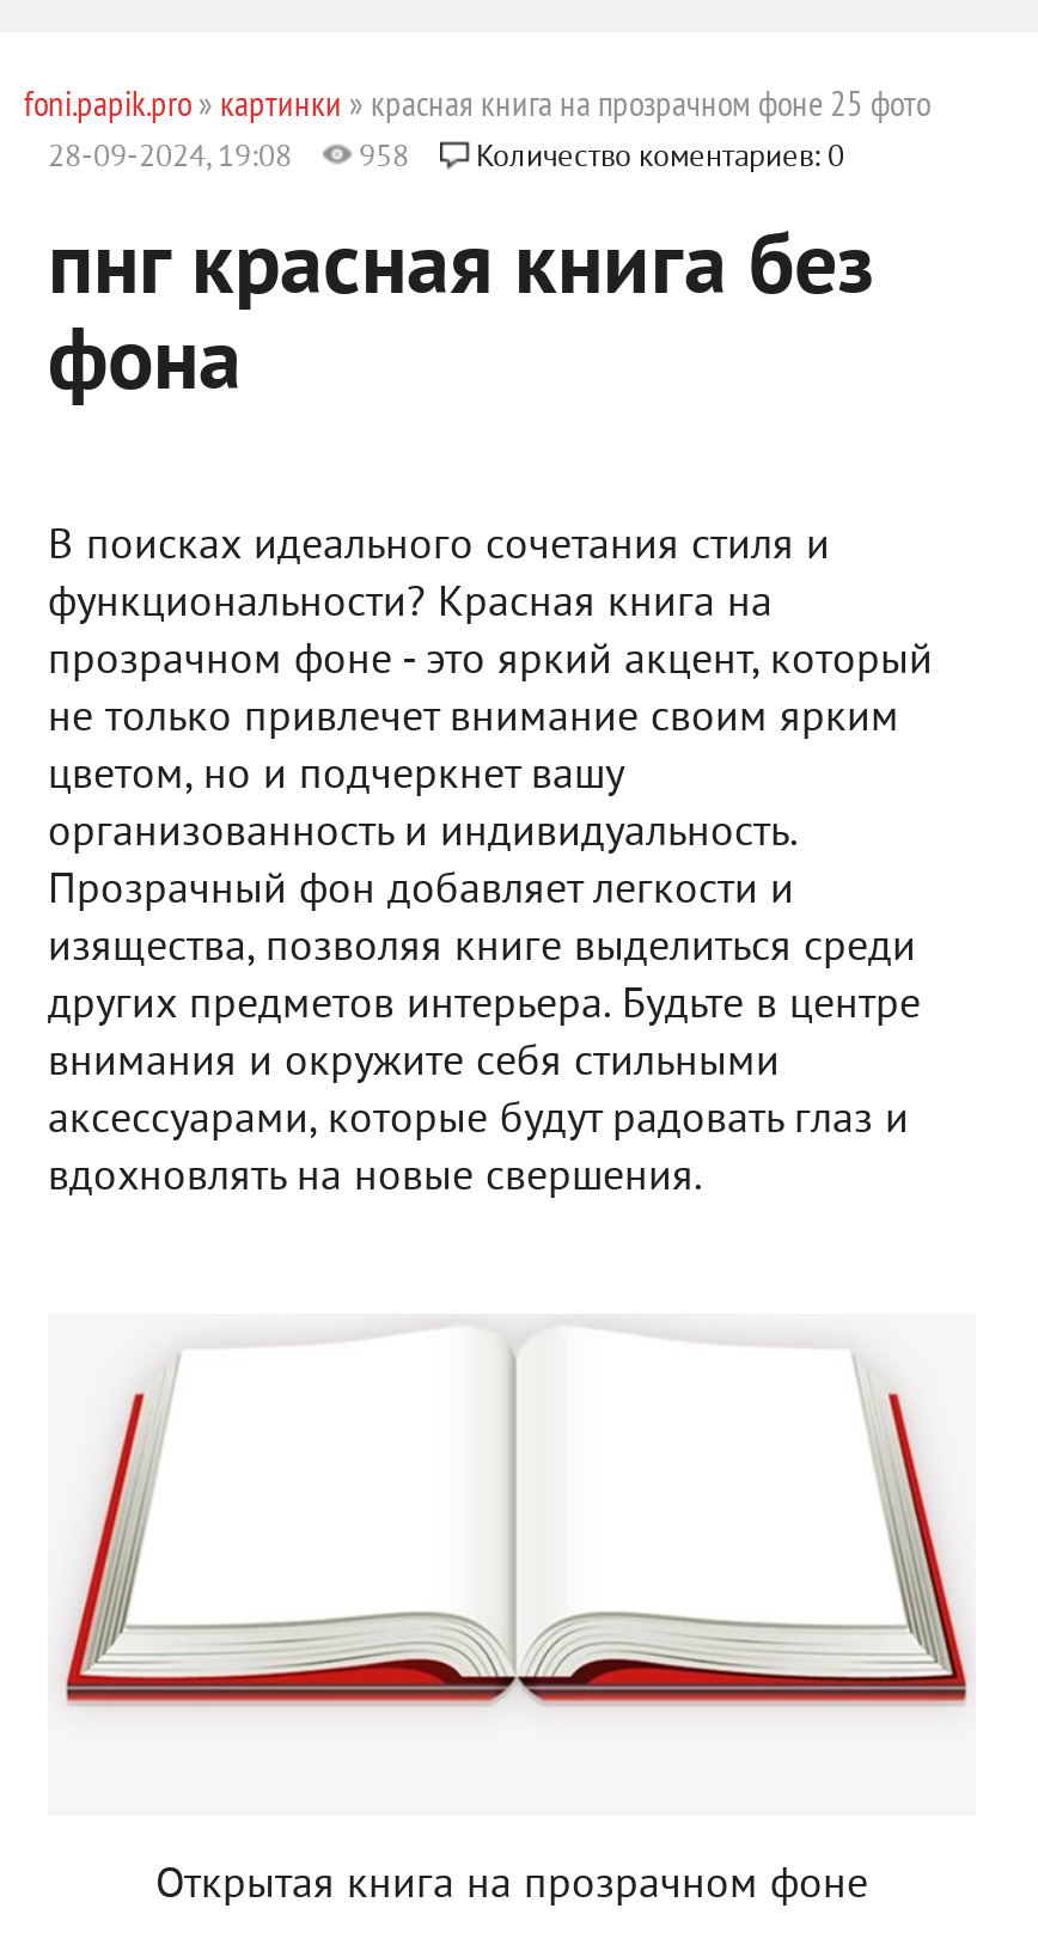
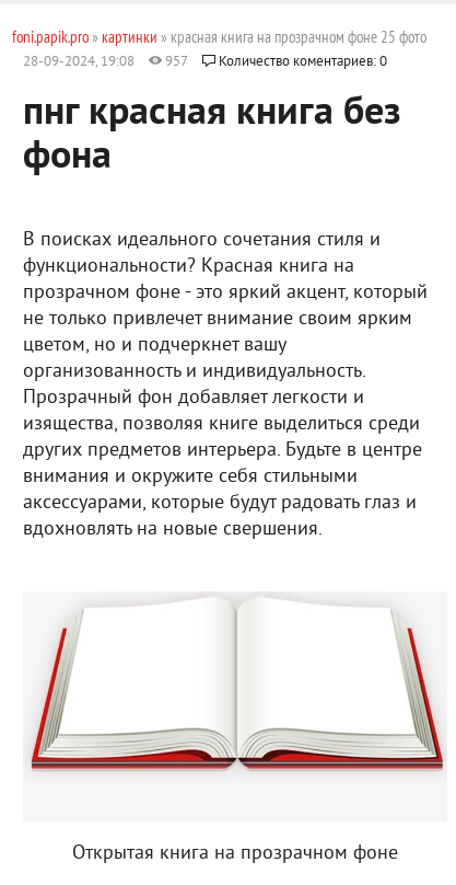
[48,140,844,178] 28-09-2024, 19:08 958 Количество коментариев: 0 -> [23,54,387,71] 28-09-2024, 19:08 957 Количество коментариев: 0

